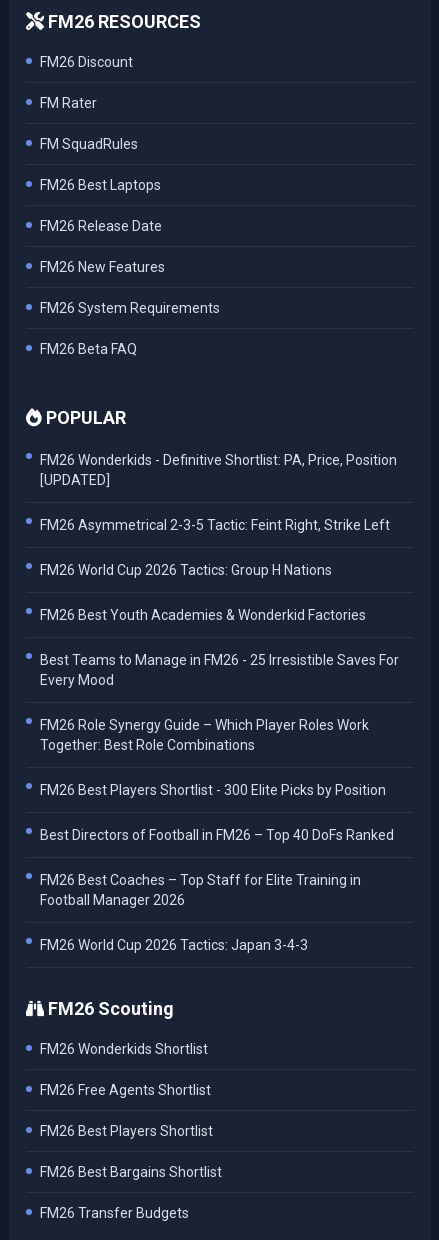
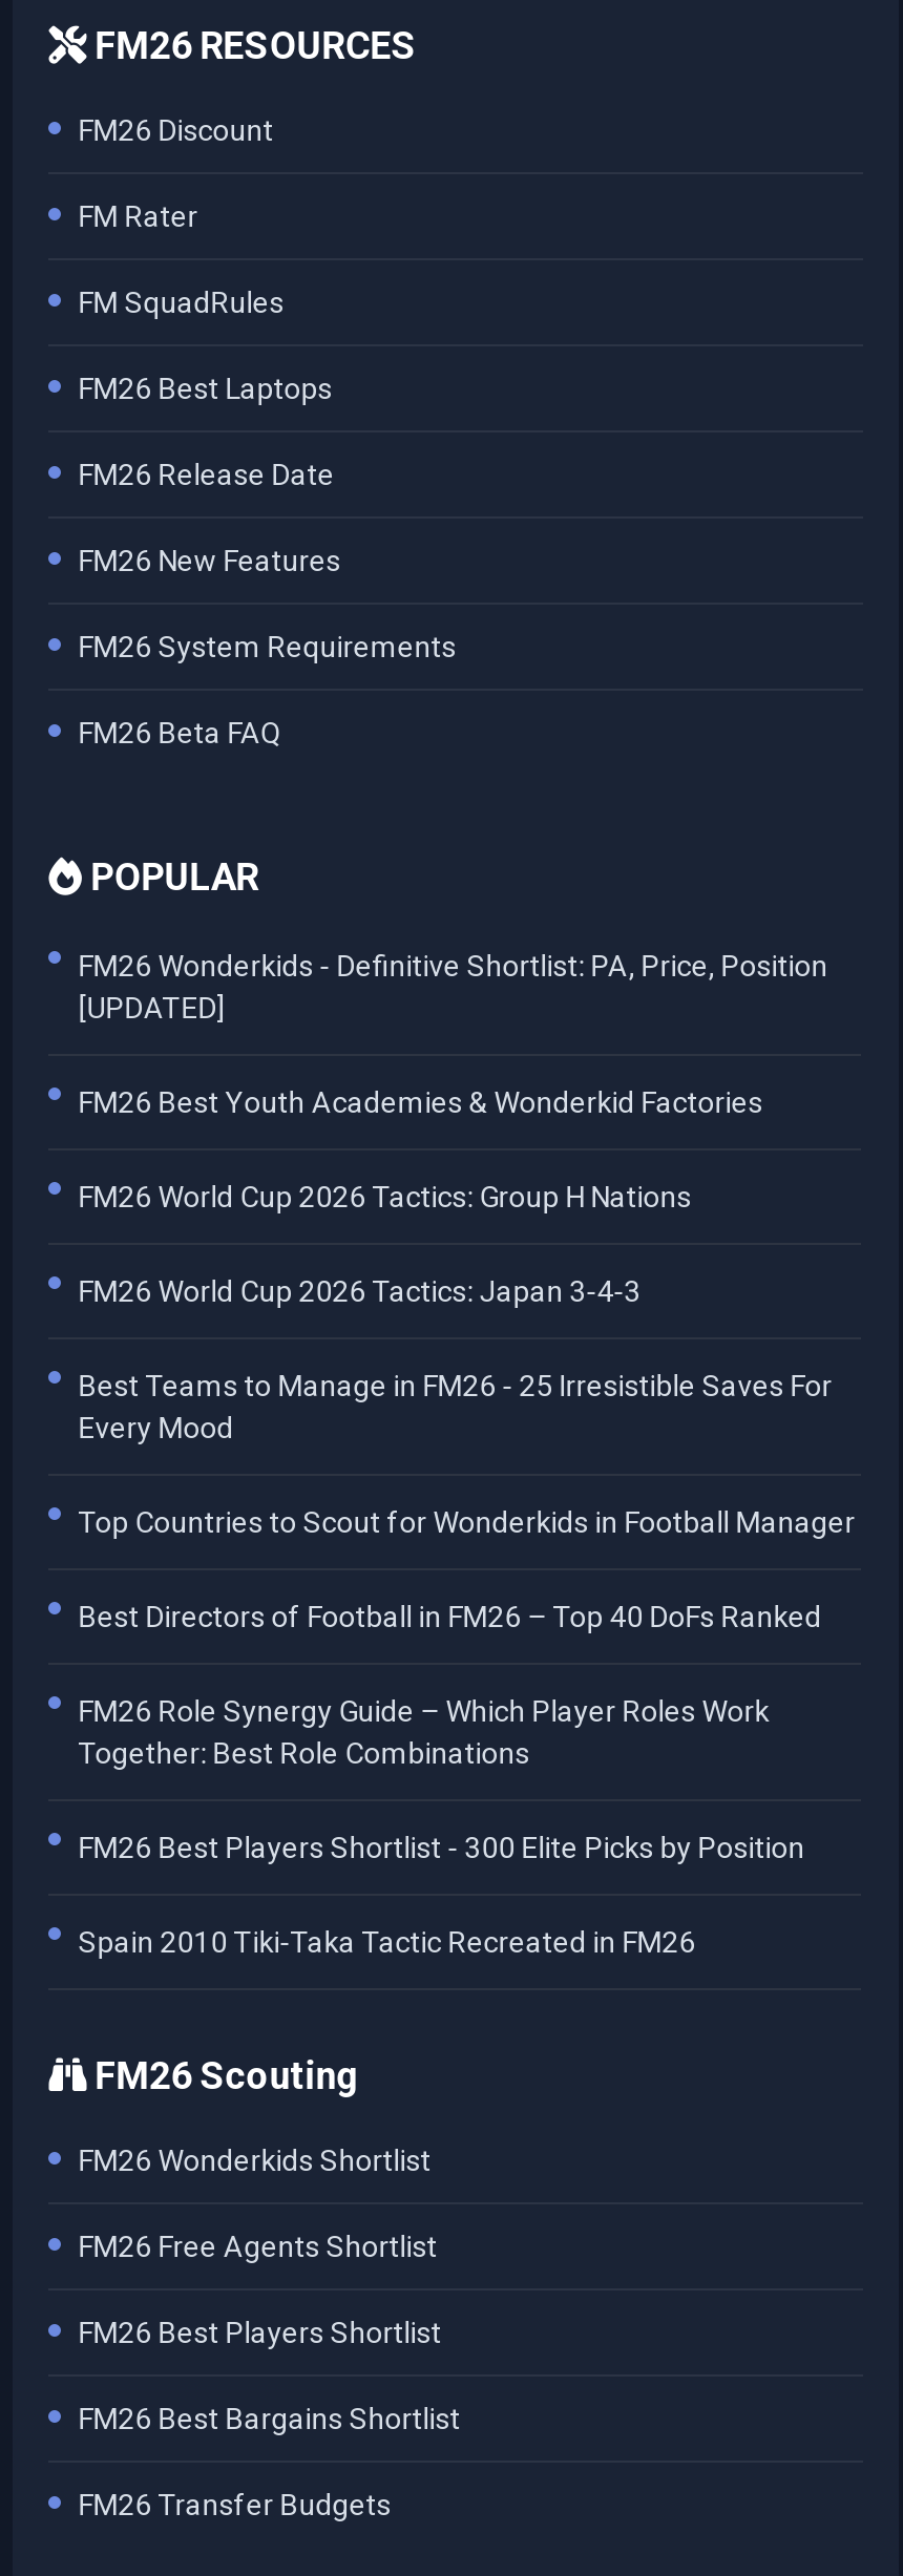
[40,517,390,533] FM26 Asymmetrical 2-3-5 Tactic: Feint Right, Strike Left -> none
moved [40,607,366,623] -> [78,1086,763,1119]: FM26 Best Youth Academies & Wonderkid Factories
none -> [78,1506,855,1539] Top Countries to Scout for Wonderkids in Football Manager
moved [40,717,386,798] -> [78,1695,805,1865]: FM26 Role Synergy Guide – Which Player Roles Work | Together: Best Role Combinations | FM26 Best Players Shortlist - 300 Elite Picks by Position
moved [40,827,394,843] -> [78,1600,822,1634]: Best Directors of Football in FM26 – Top 40 DoFs Ranked
[40,872,361,908] FM26 Best Coaches – Top Staff for Elite Training in | Football Manager 2026 -> [78,1926,696,1959] Spain 2010 Tiki-Taka Tactic Recreated in FM26
moved [40,937,308,953] -> [78,1275,641,1308]: FM26 World Cup 2026 Tactics: Japan 3-4-3

